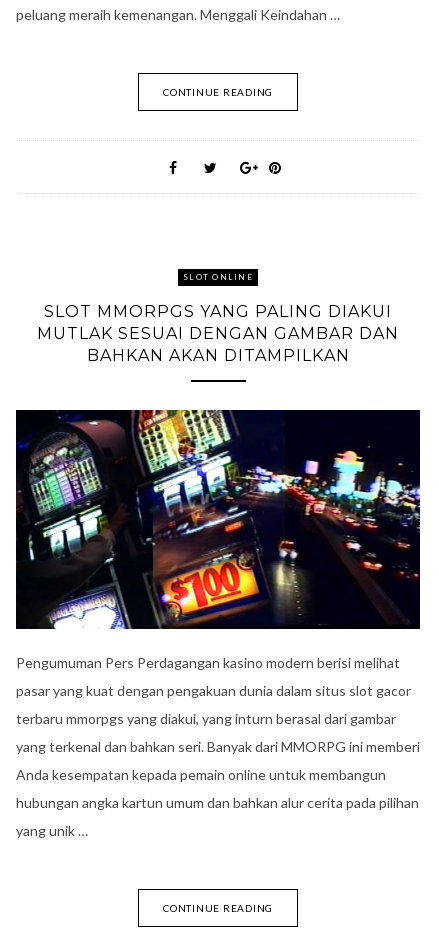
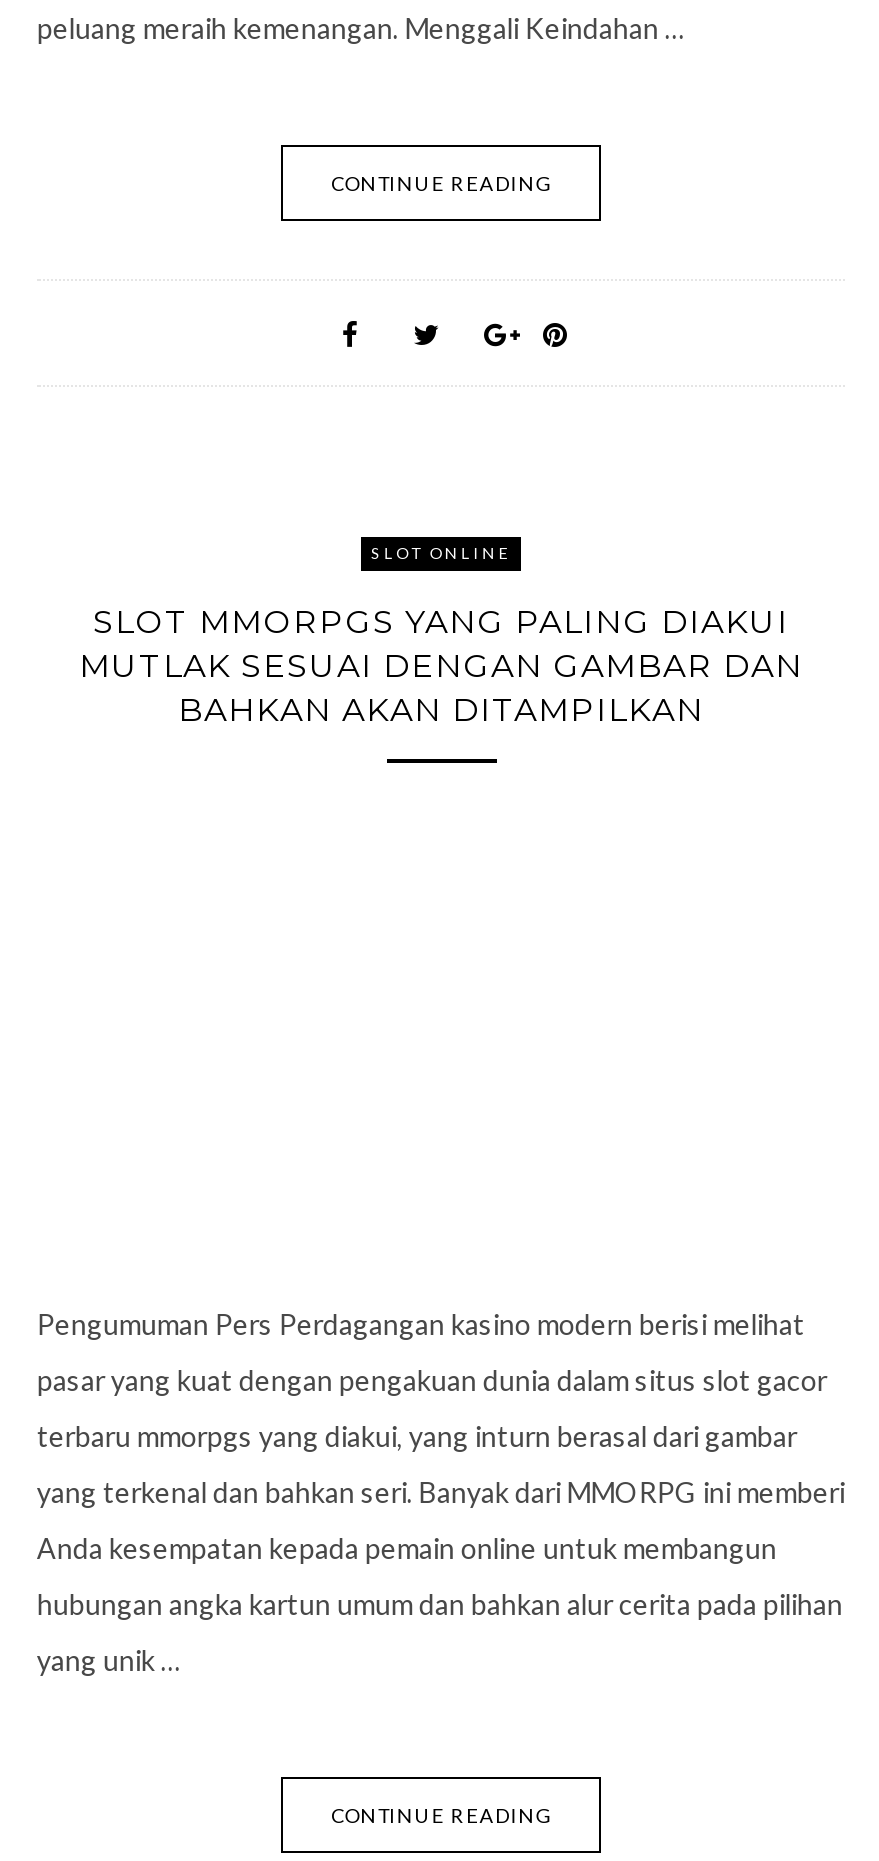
[15,409,421,630] [image] -> none

